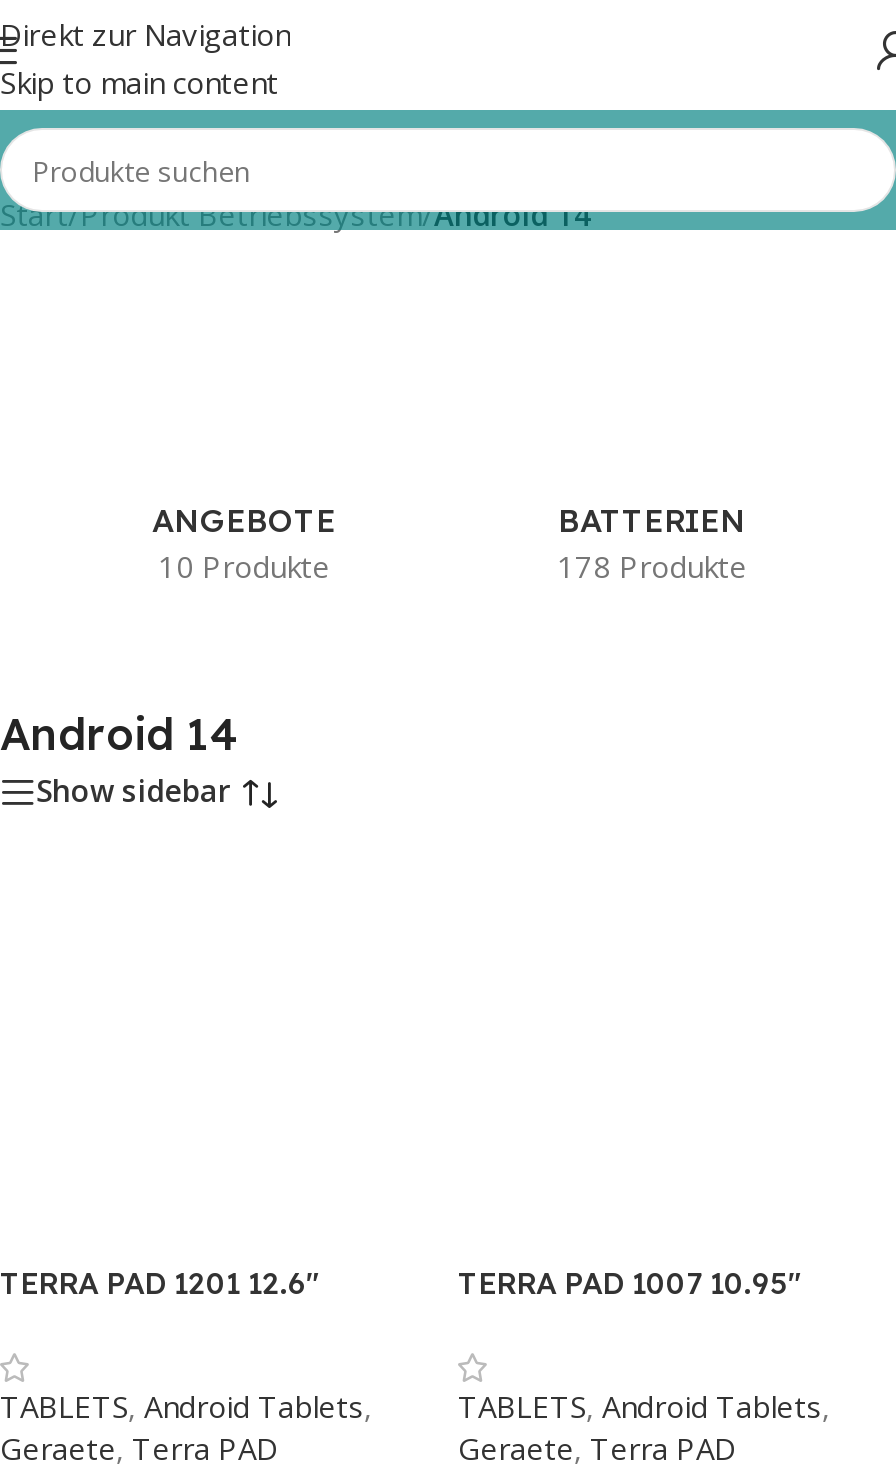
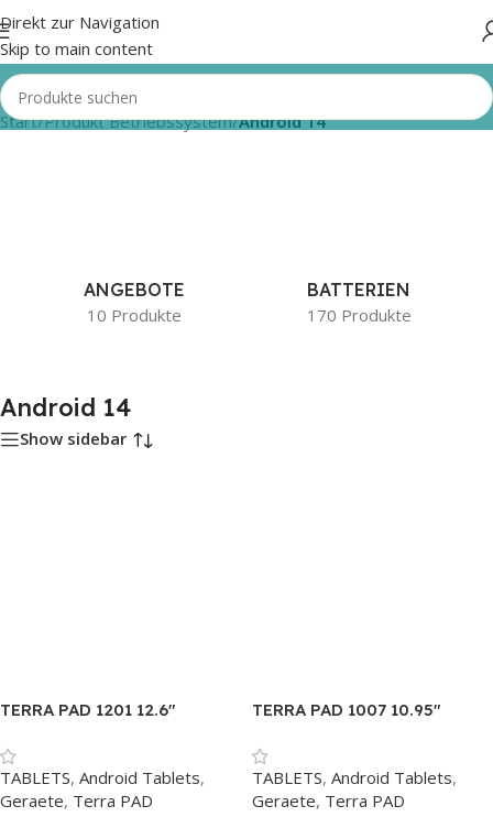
[557,546,747,586] 178 Produkte -> [306,304,411,326] 170 Produkte

